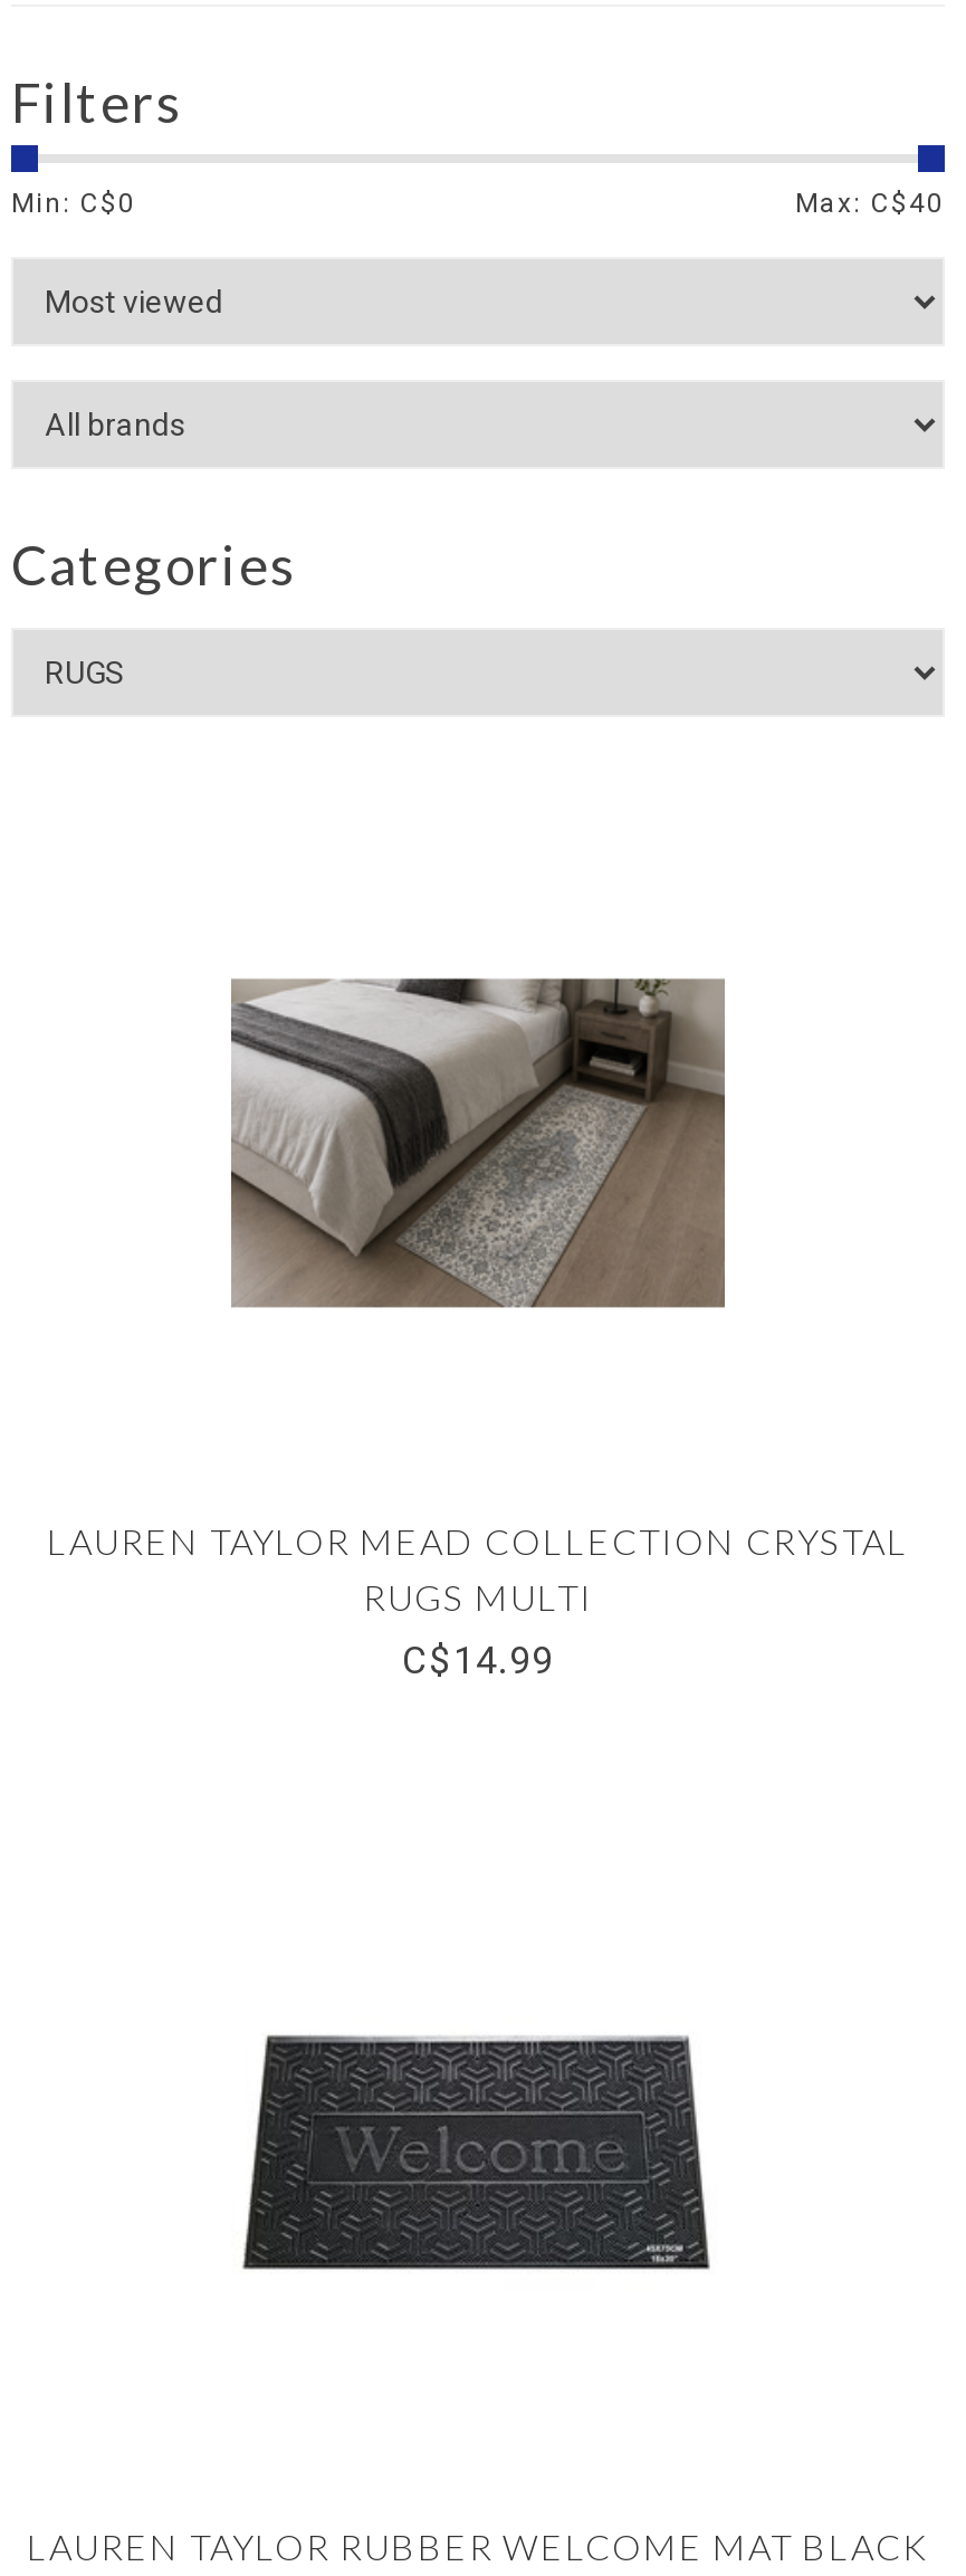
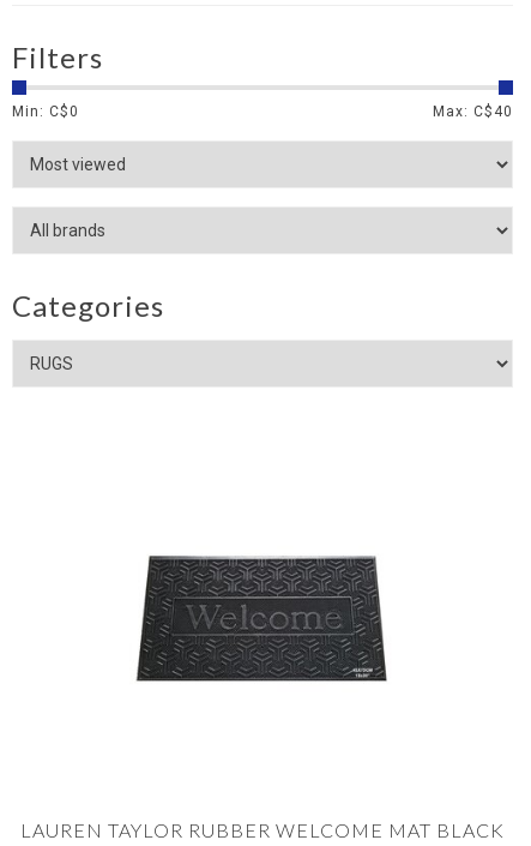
[228,976,728,1309] [image] -> none
[47,1519,909,1682] LAUREN TAYLOR MEAD COLLECTION CRYSTAL | RUGS MULTI | C$14.99 -> none

